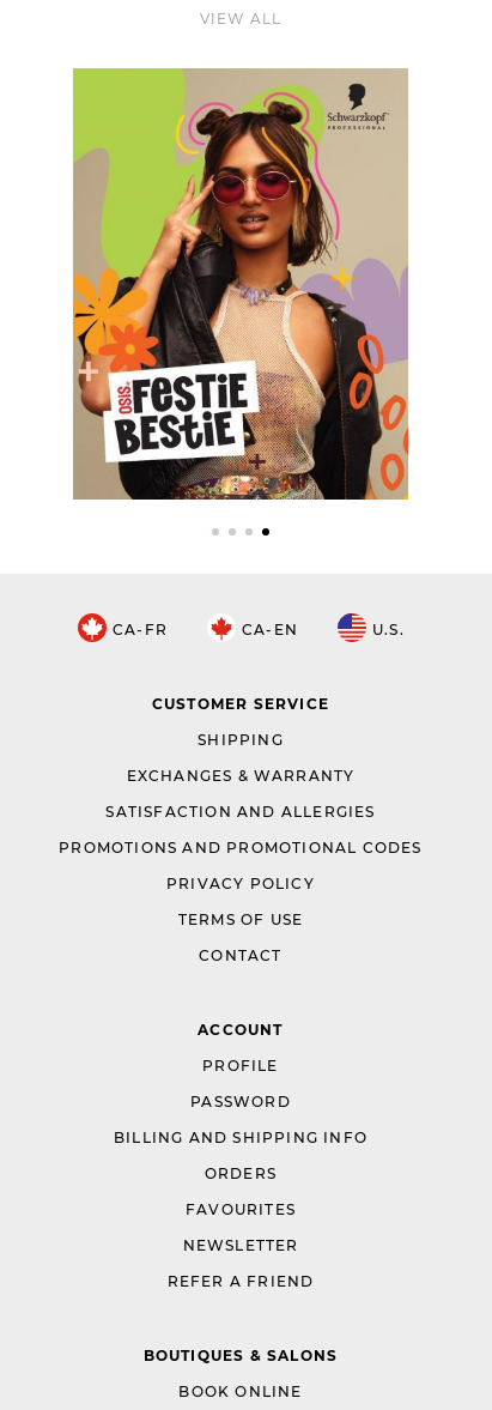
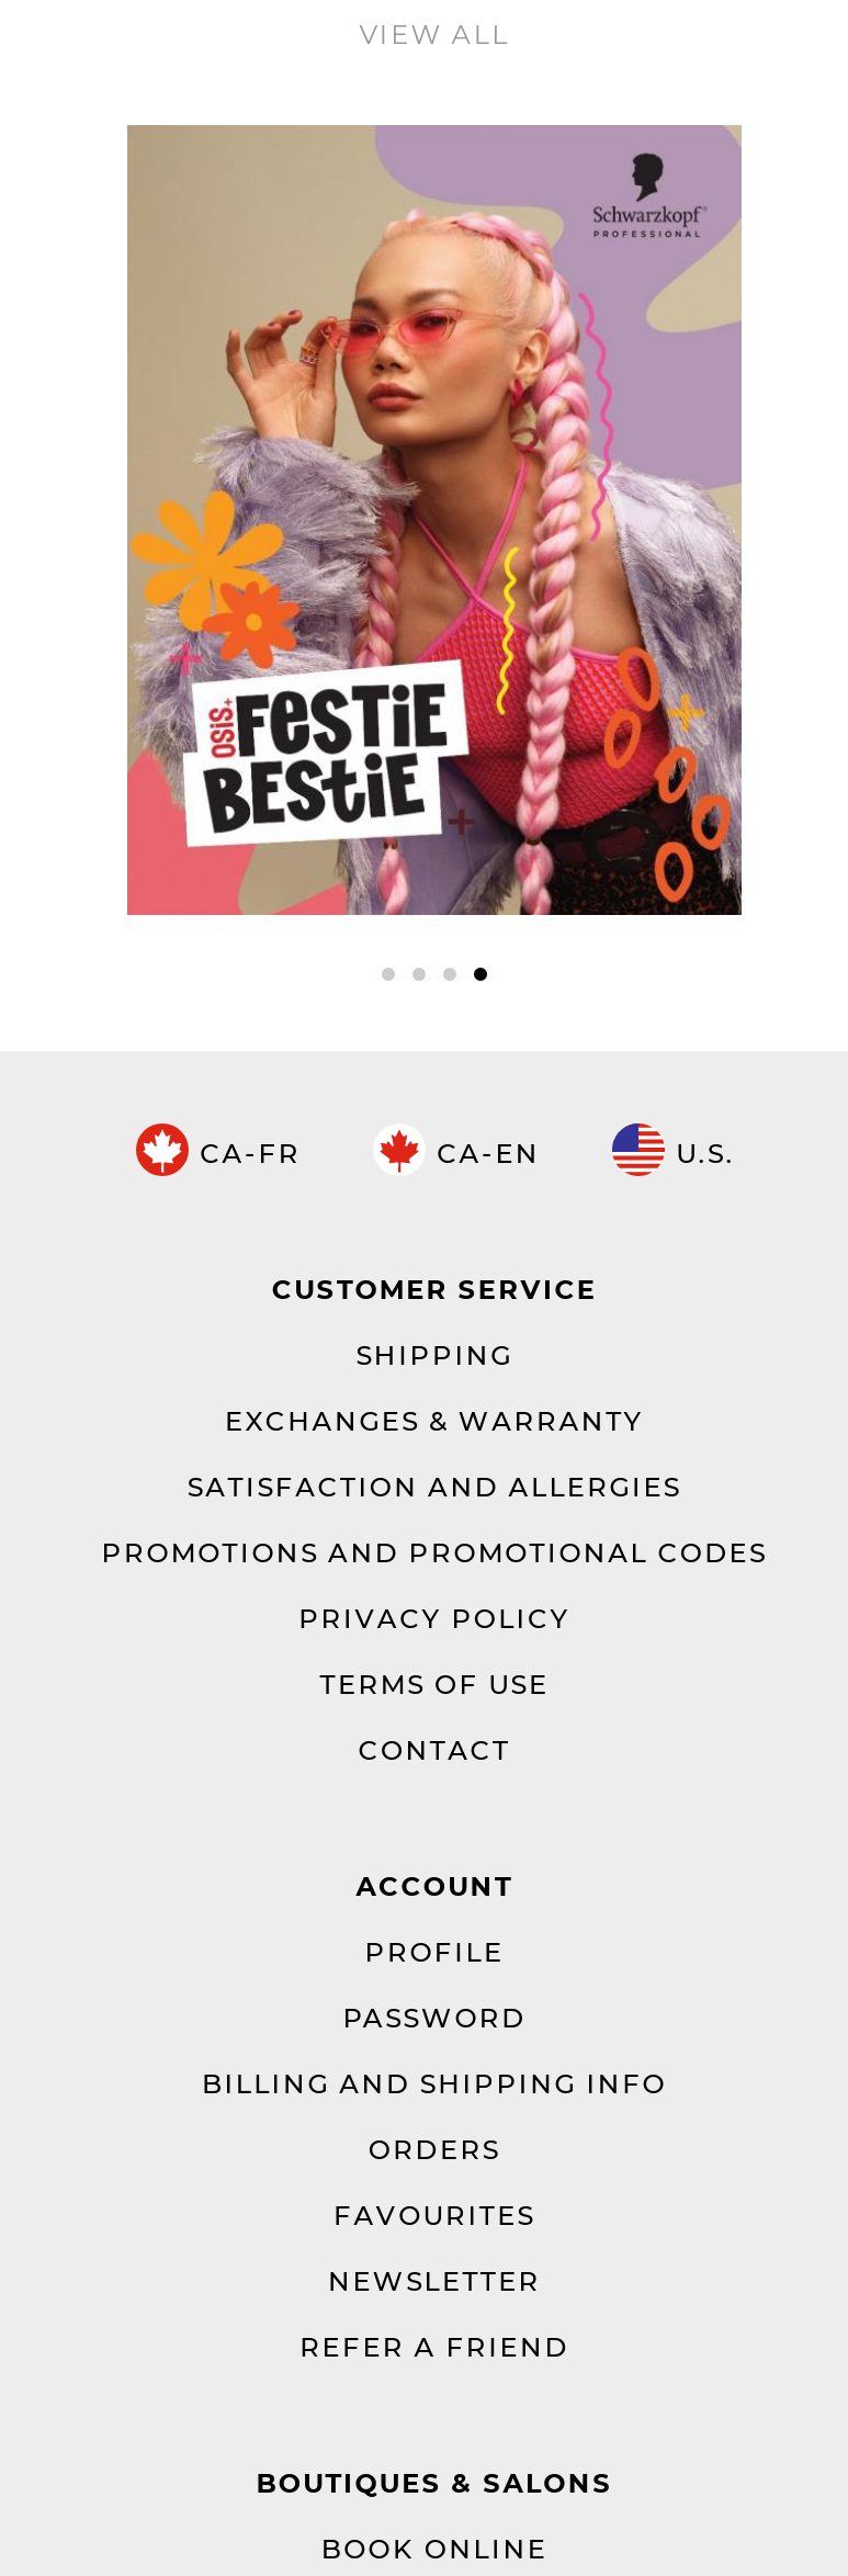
[72,68,409,501] [image] -> [127,125,744,917] [image]

